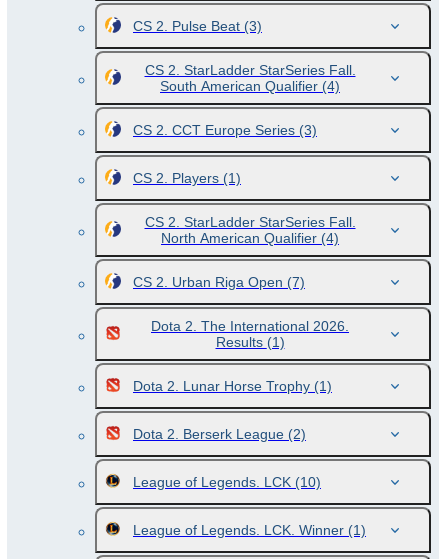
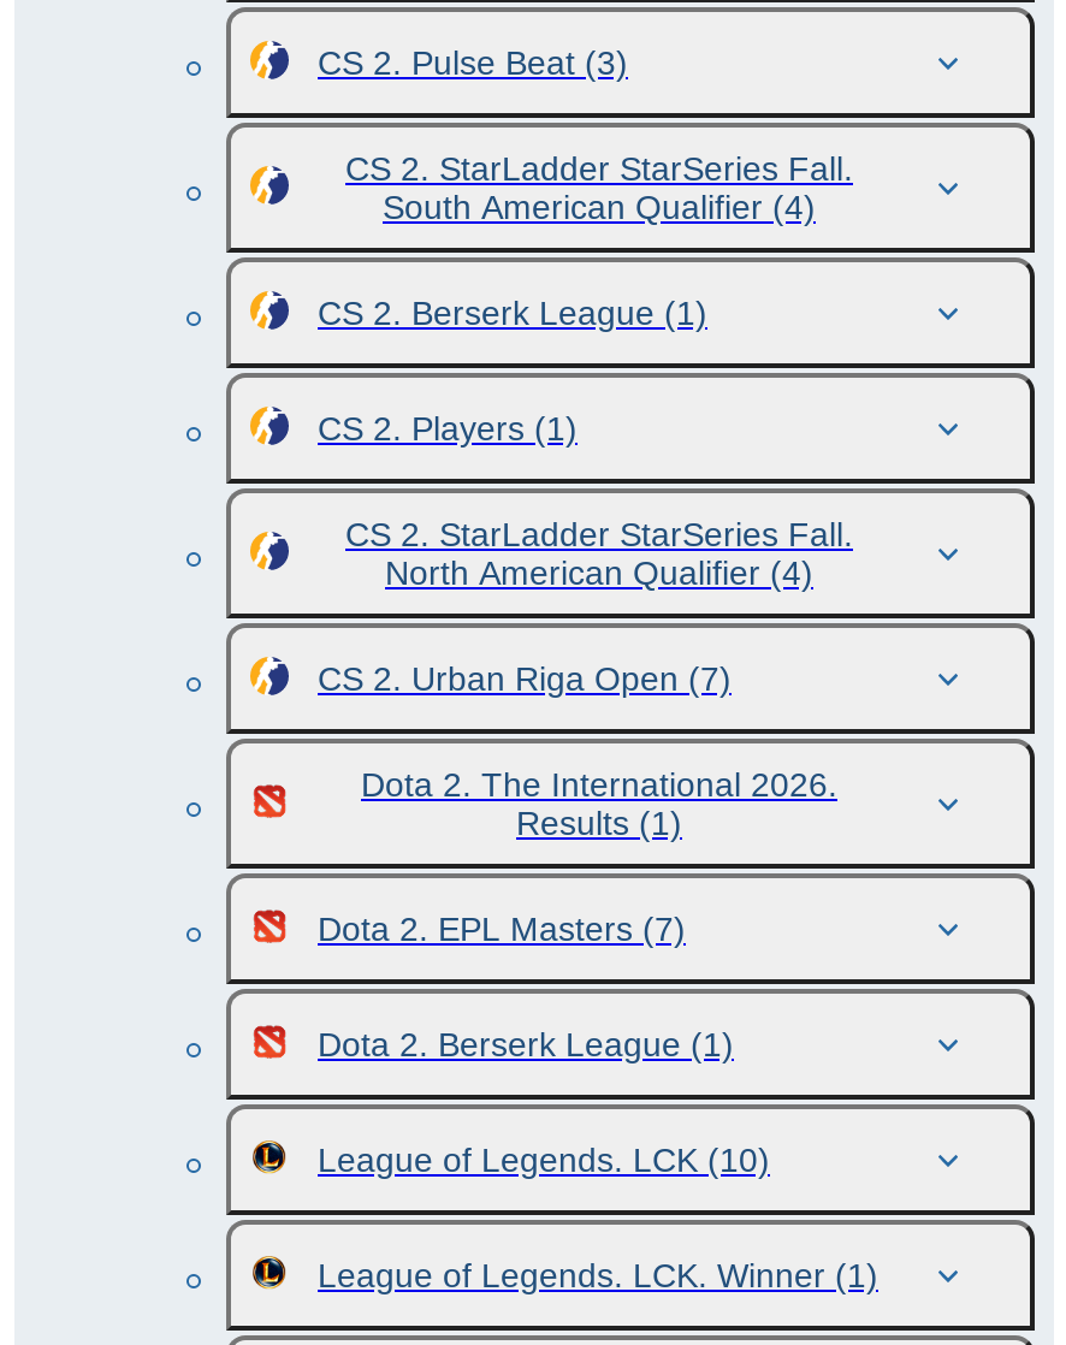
[133,122,317,138] CS 2. CCT Europe Series (3) -> [318,294,707,332] CS 2. Berserk League (1)
[133,378,332,394] Dota 2. Lunar Horse Trophy (1) -> [318,909,686,948] Dota 2. EPL Masters (7)
[133,426,306,442] Dota 2. Berserk League (2) -> [318,1025,734,1063] Dota 2. Berserk League (1)

